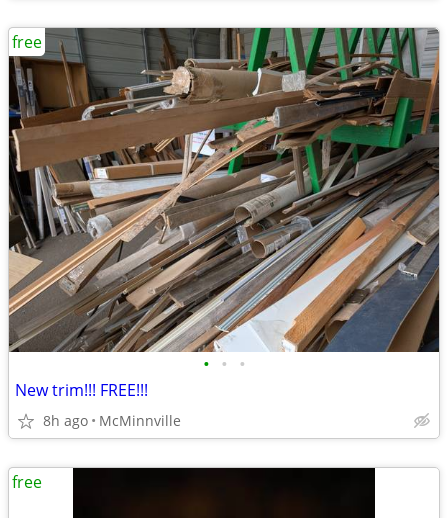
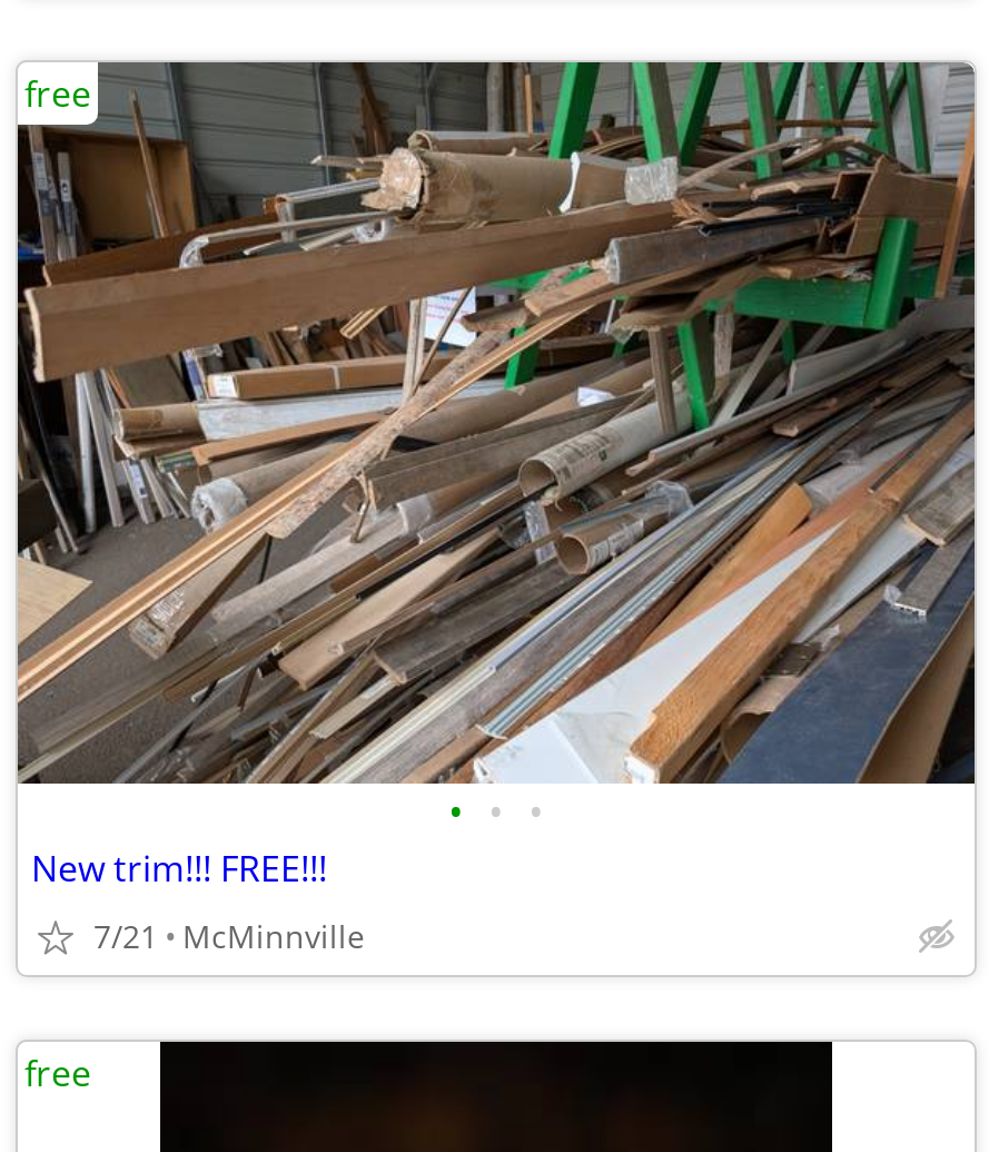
[43,411,181,430] 8h ago McMinnville -> [93,915,365,957] 7/21 McMinnville

